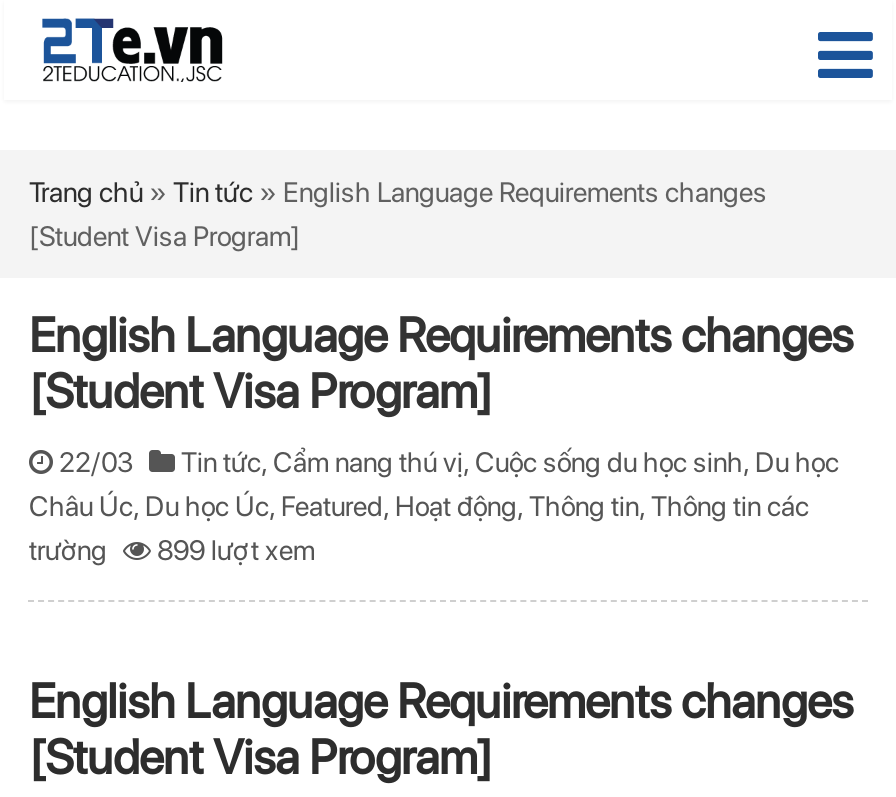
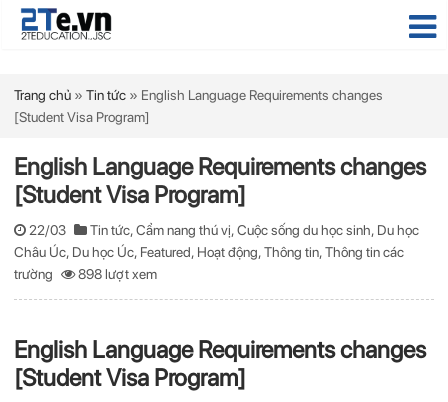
[29,534,315,566] trường 899 lượt xem -> [14,266,157,282] trường 898 lượt xem

